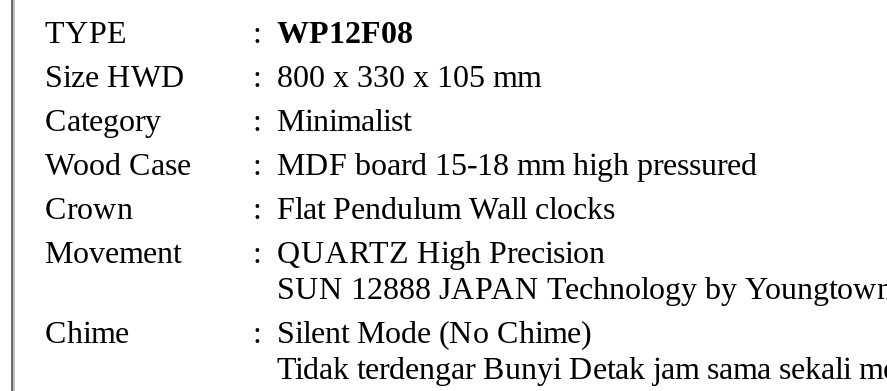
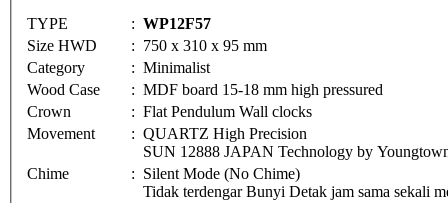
[253,14,413,48] : WP12F08 -> [131,14,211,31] : WP12F57
[45,58,541,92] Size HWD : 800 x 330 x 105 mm -> [27,36,267,53] Size HWD : 750 x 310 x 95 mm

